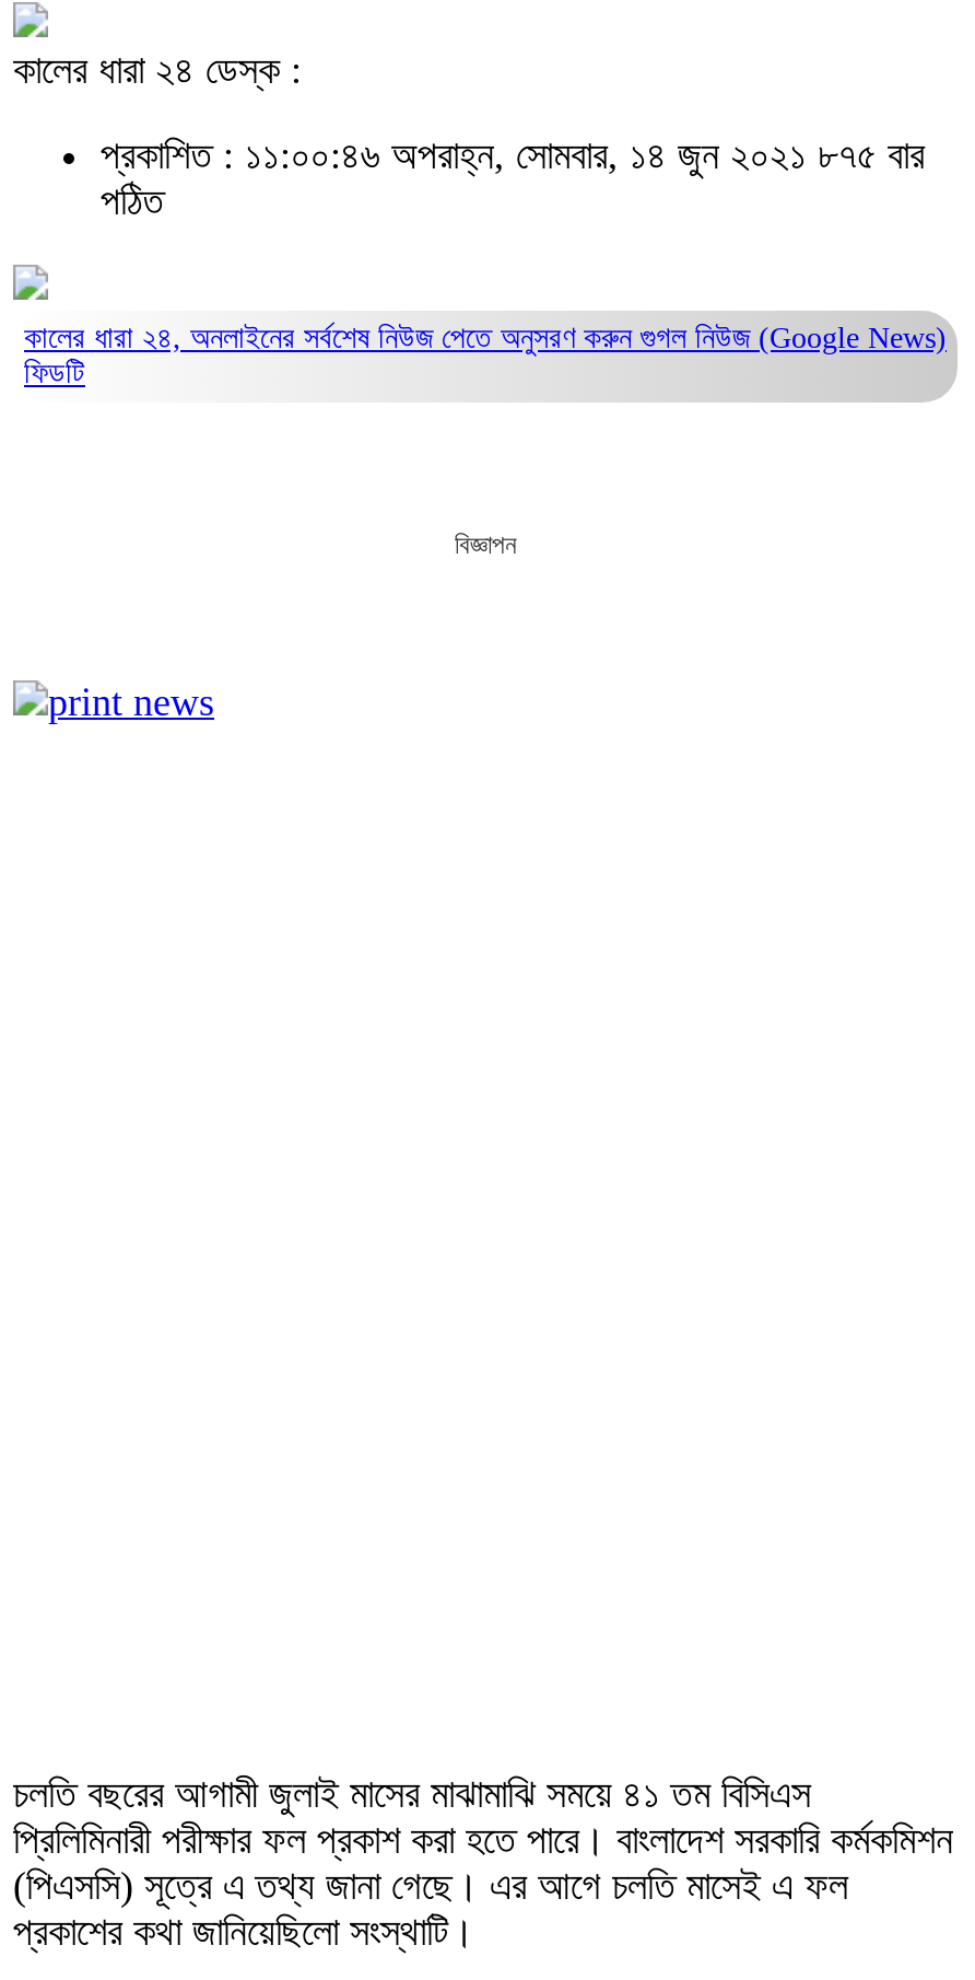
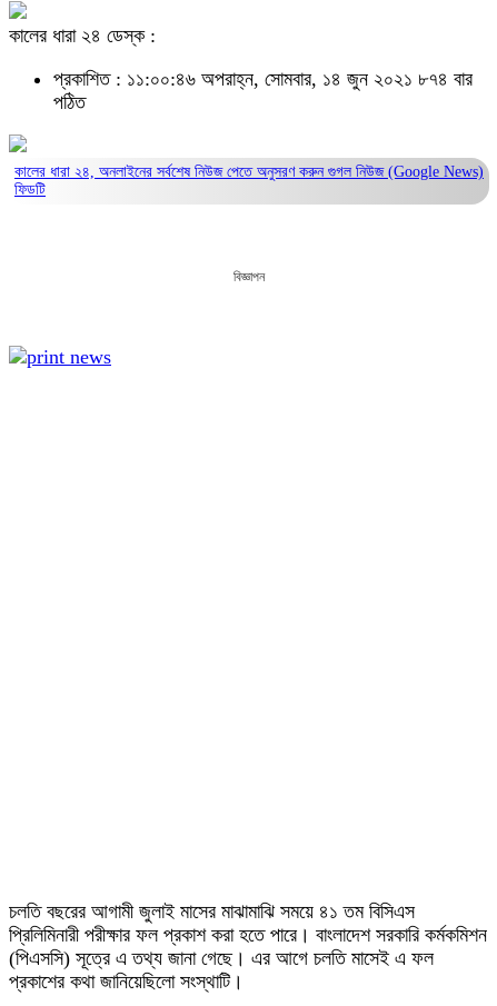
[101,133,925,177] প্রকাশিত : ১১:০০:৪৬ অপরাহ্ন, সোমবার, ১৪ জুন ২০২১ ৮৭৫ বার -> [53,68,473,90] প্রকাশিত : ১১:০০:৪৬ অপরাহ্ন, সোমবার, ১৪ জুন ২০২১ ৮৭৪ বার

